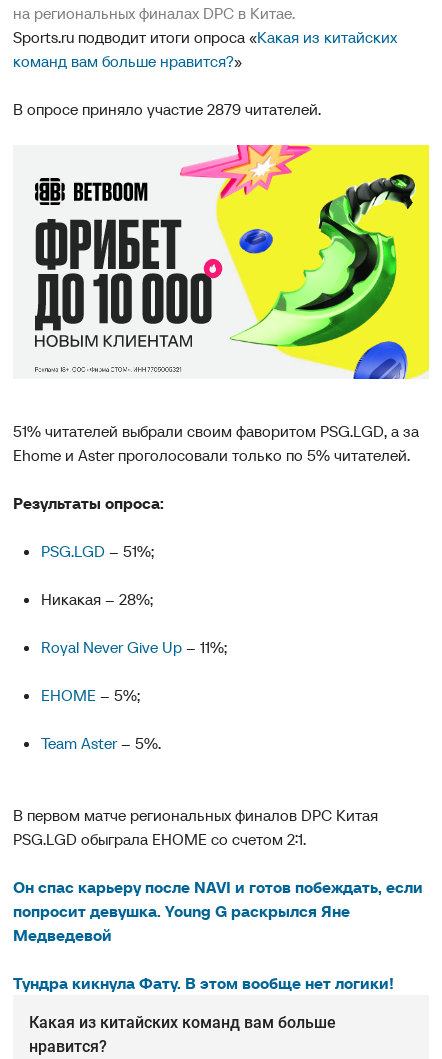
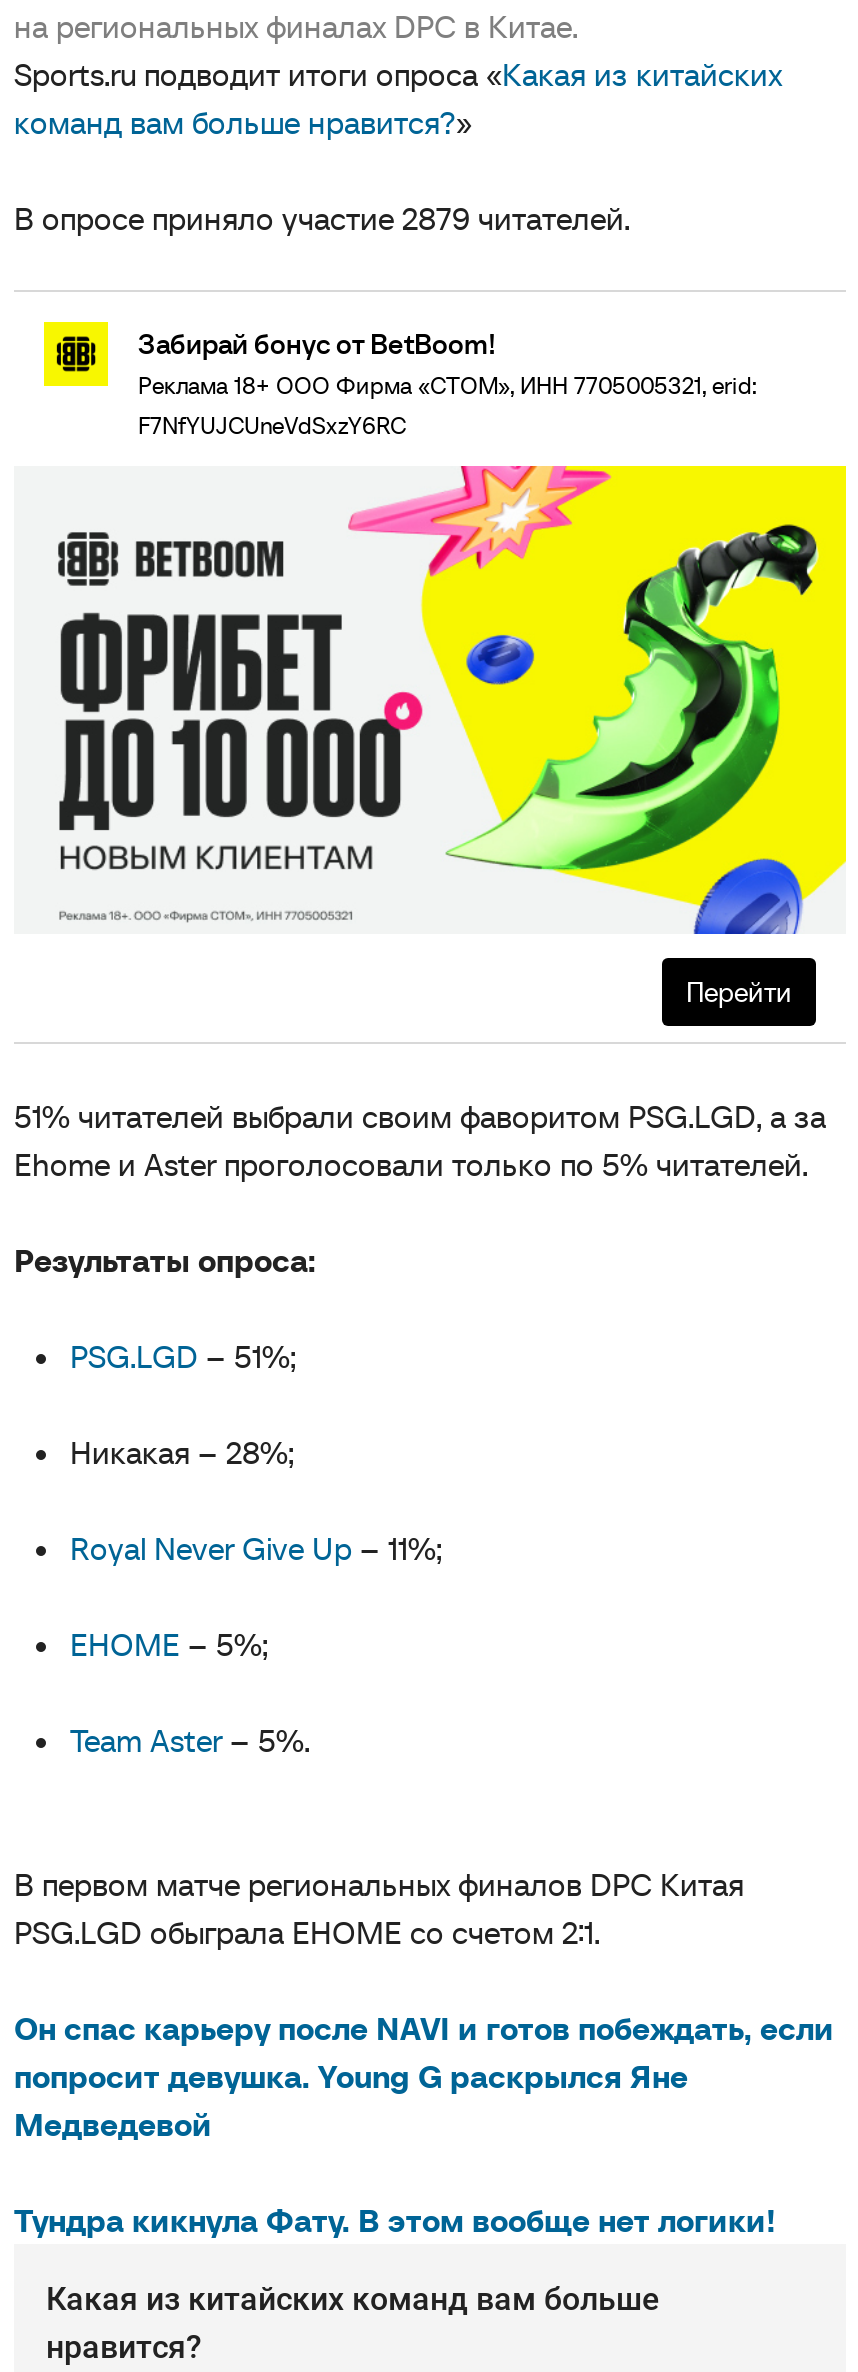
none -> [42,320,756,440] [image] | Забирай бонус от BetBoom! | Реклама 18+ ООО Фирма «СТОМ», ИНН 7705005321, erid: | F7NfYUJCUneVdSxzY6RC
none -> [686,974,792,1010] Перейти
moved [34,144,430,378] -> [56,464,846,936]: [image]

